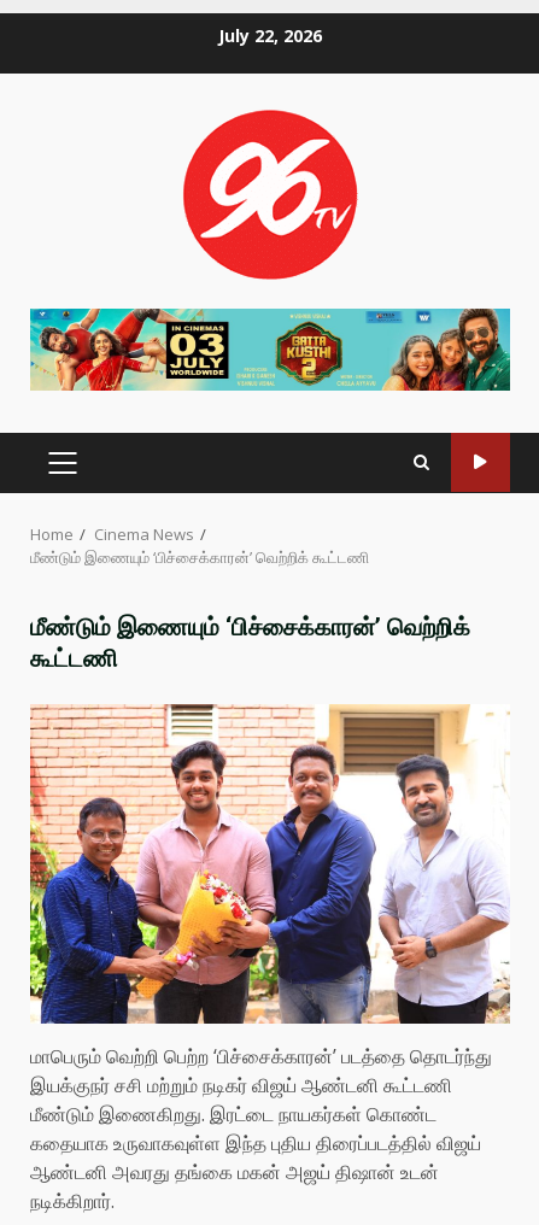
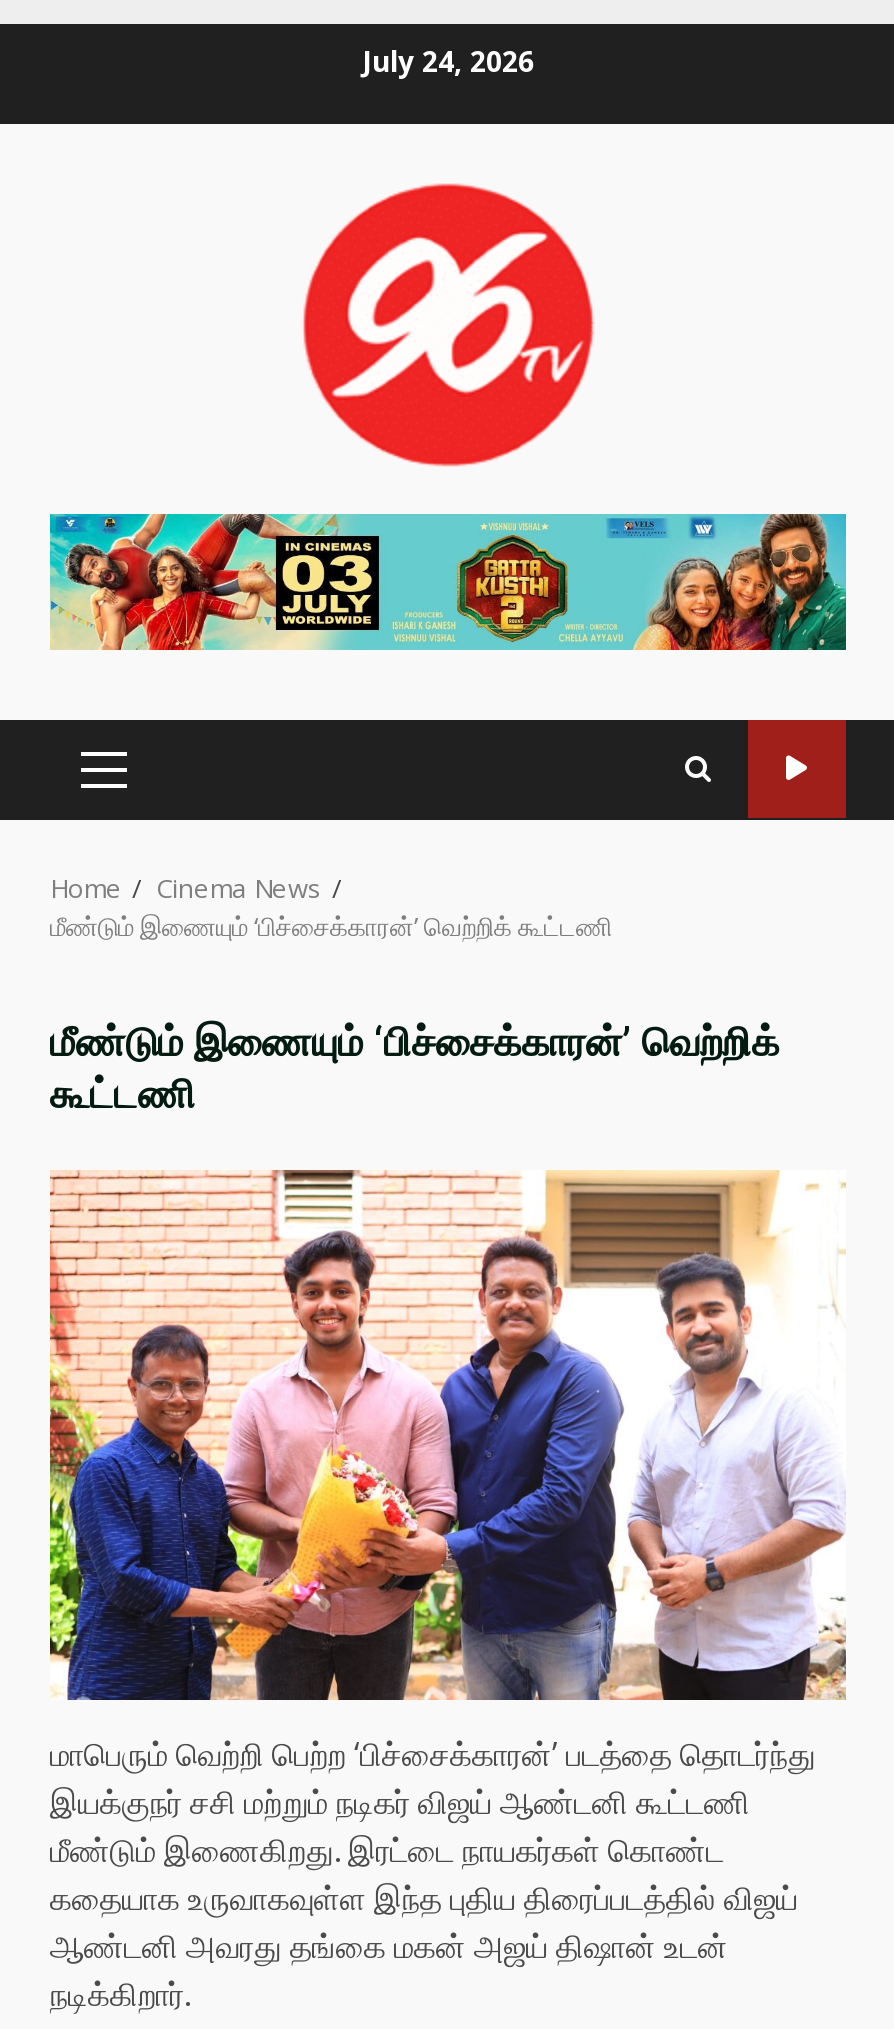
[218,24,322,46] July 22, 2026 -> [362,41,534,79] July 24, 2026

